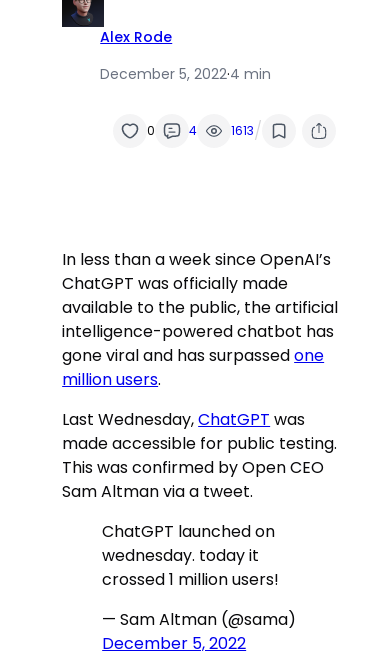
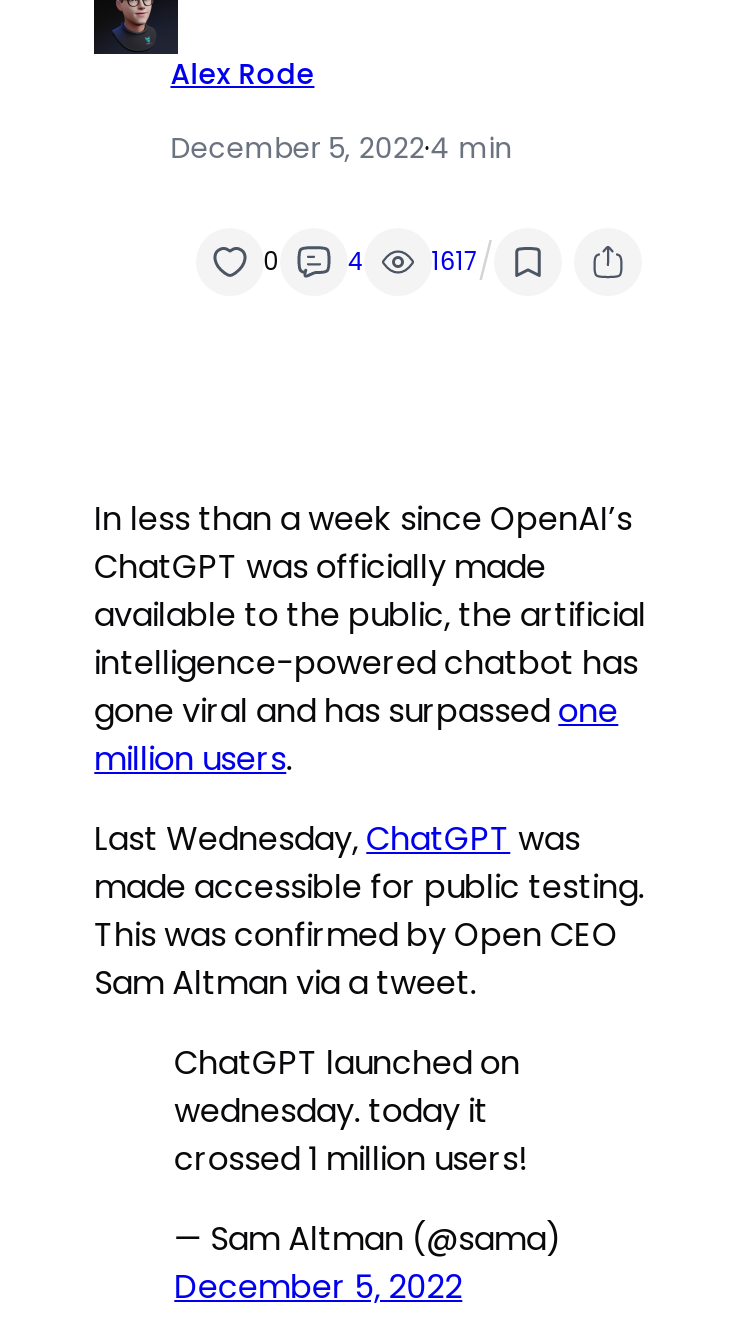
[147,118,262,143] 0 4 1613 / -> [264,236,494,286] 0 4 1617 /

